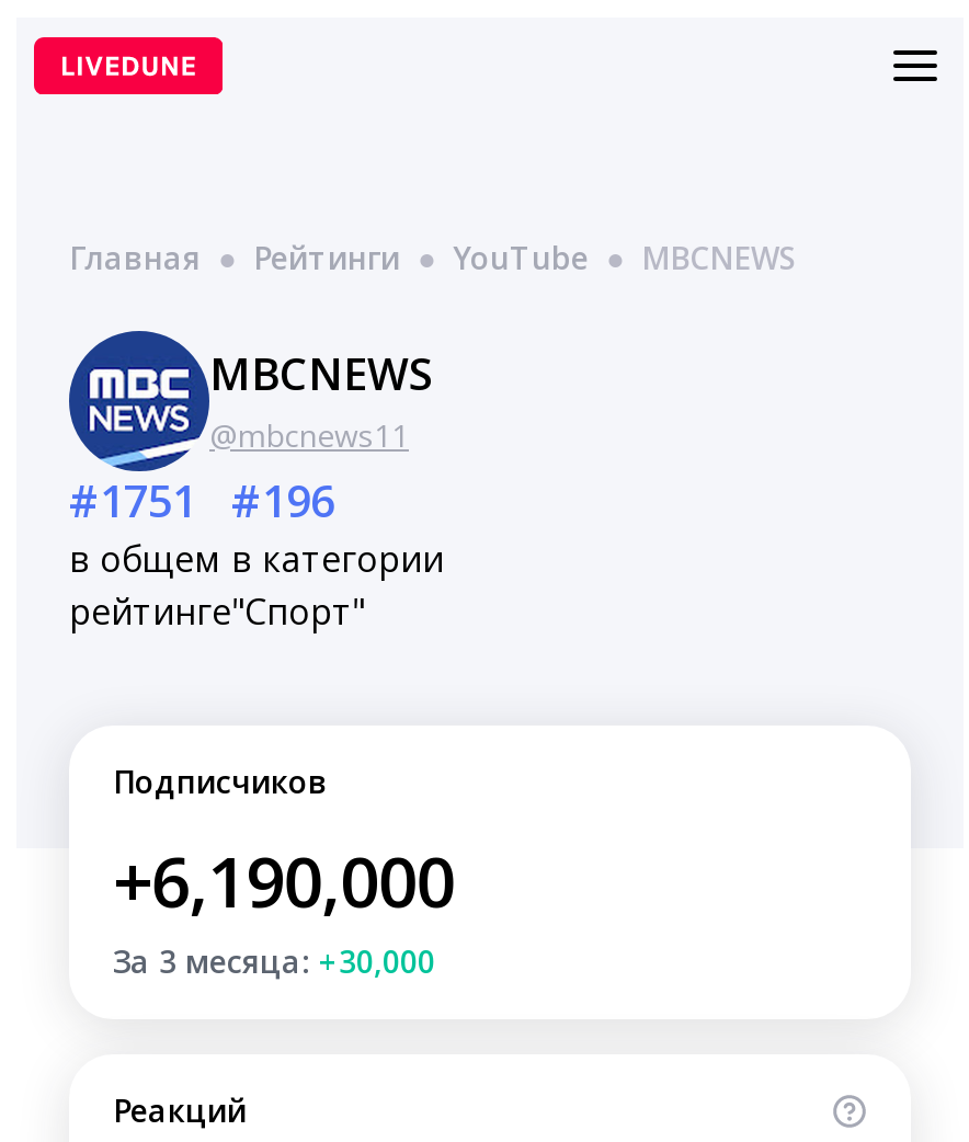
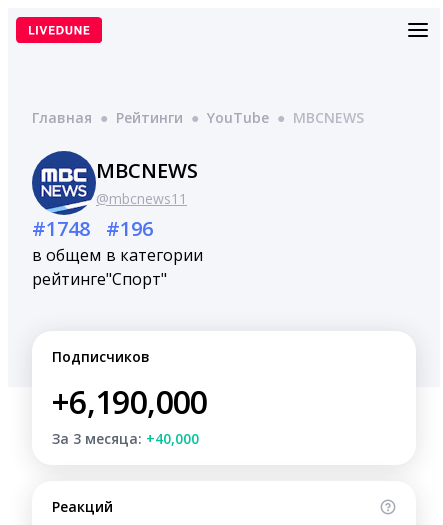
[69,471,334,530] #1751 #196 -> [32,215,153,242] #1748 #196
[113,940,435,982] За 3 месяца: +30,000 -> [52,429,199,448] За 3 месяца: +40,000

